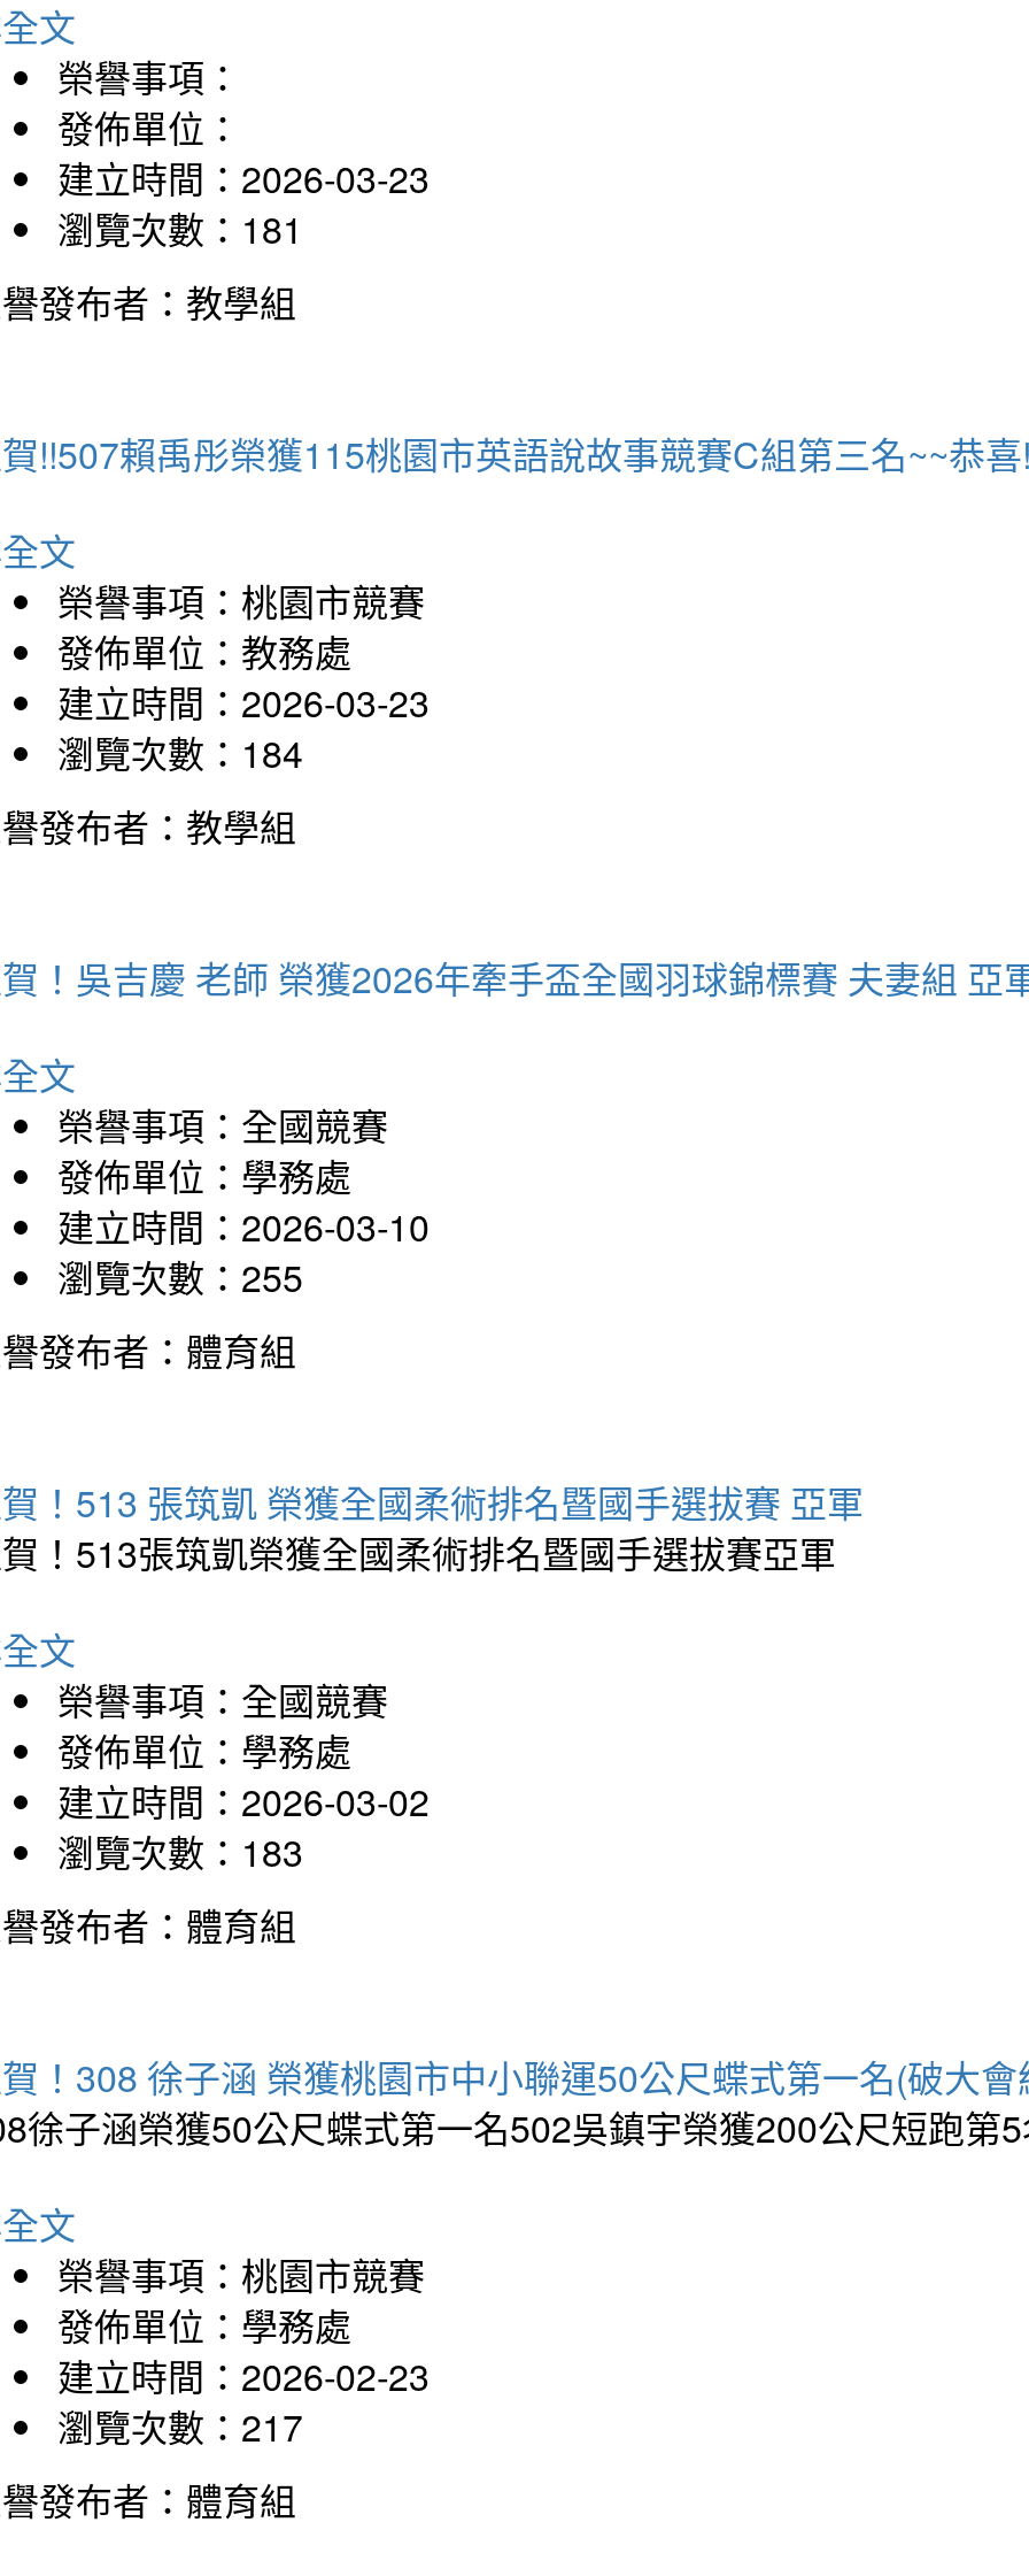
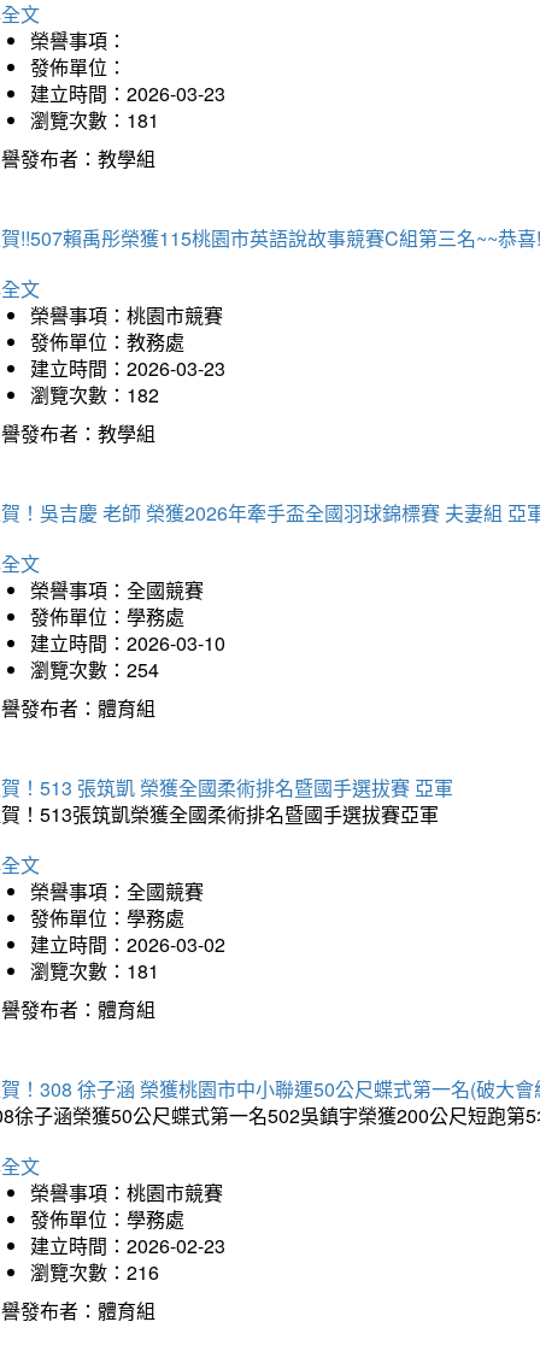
[57,726,303,779] 瀏覽次數：184 -> [30,381,159,409] 瀏覽次數：182
[57,1251,303,1304] 瀏覽次數：255 -> [30,656,159,683] 瀏覽次數：254
[57,1825,303,1878] 瀏覽次數：183 -> [30,957,159,985] 瀏覽次數：181
[57,2400,303,2453] 瀏覽次數：217 -> [30,1258,159,1286] 瀏覽次數：216

